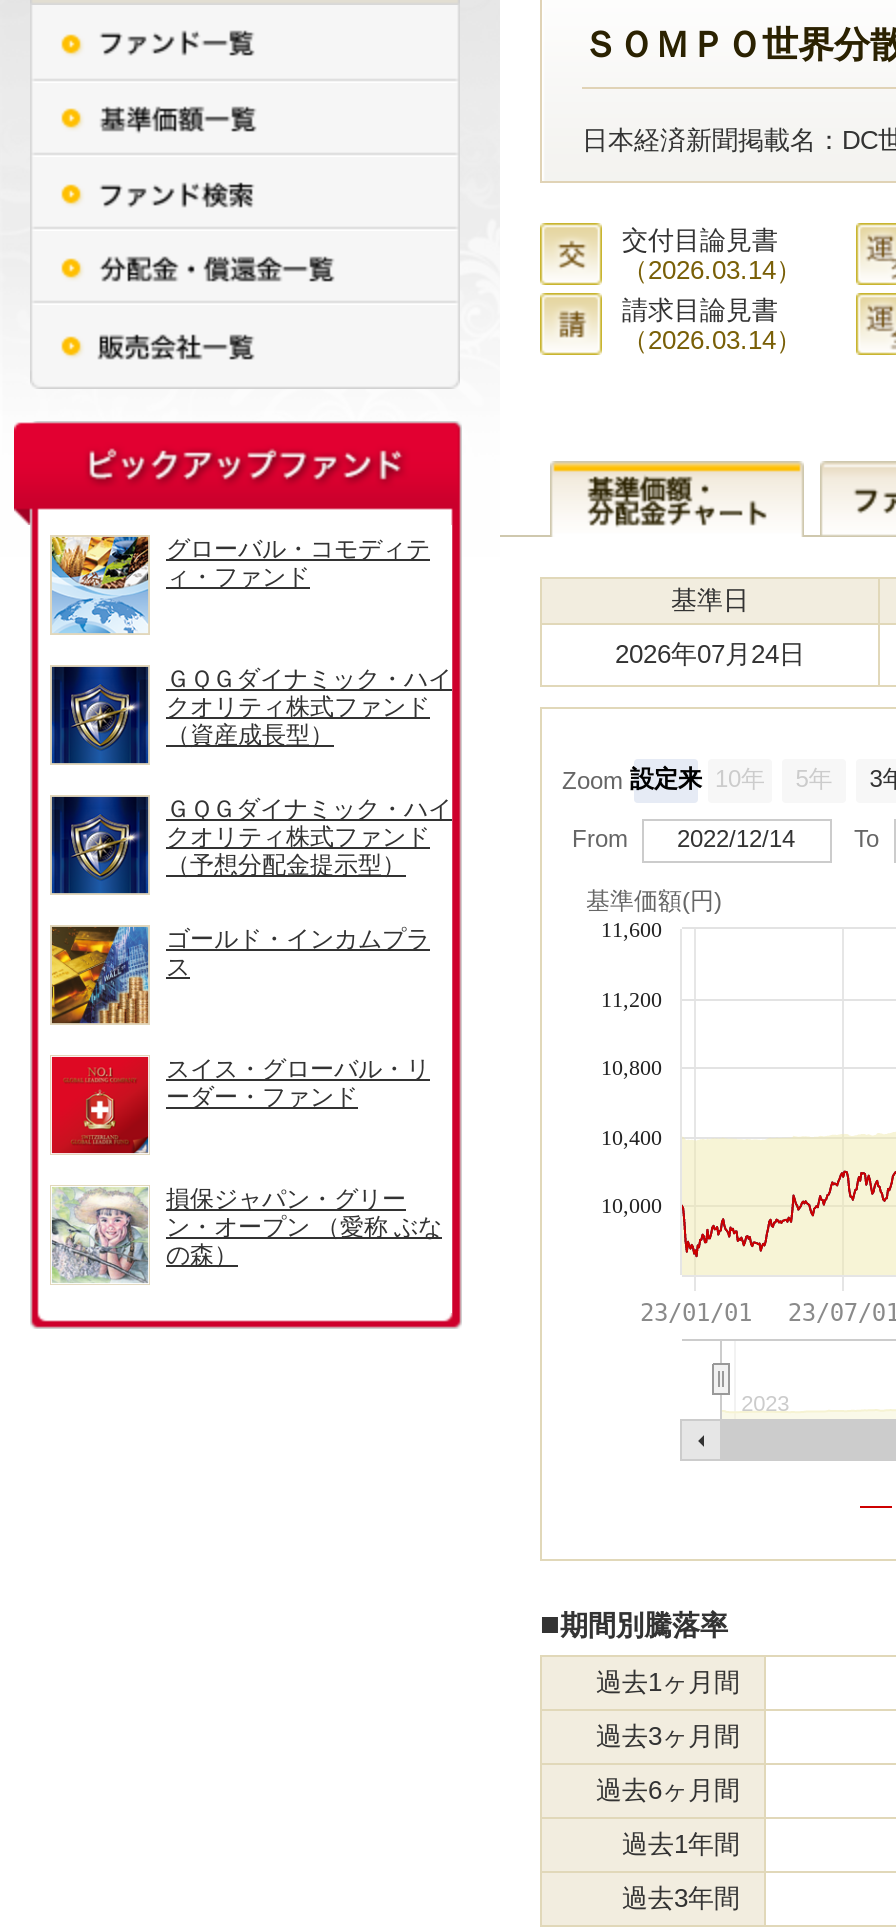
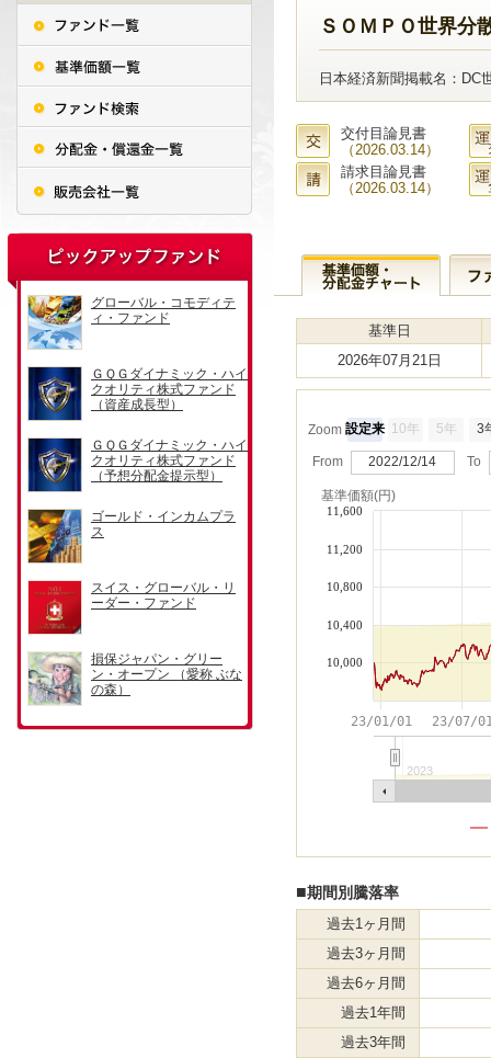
[615,639,805,669] 2026年07月24日 -> [337,352,441,368] 2026年07月21日

